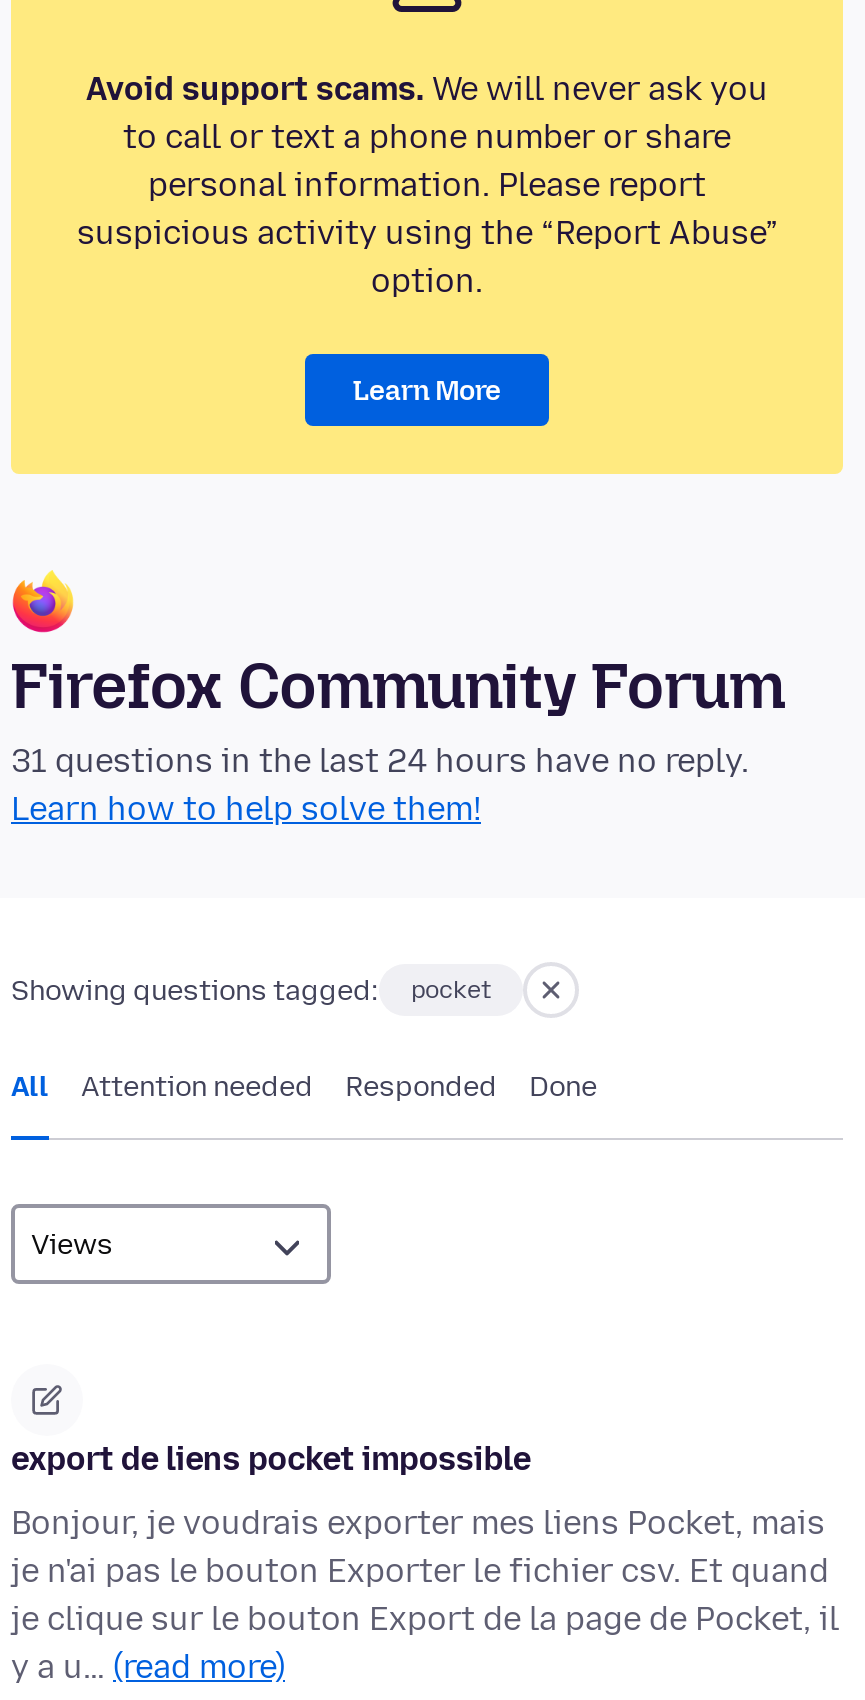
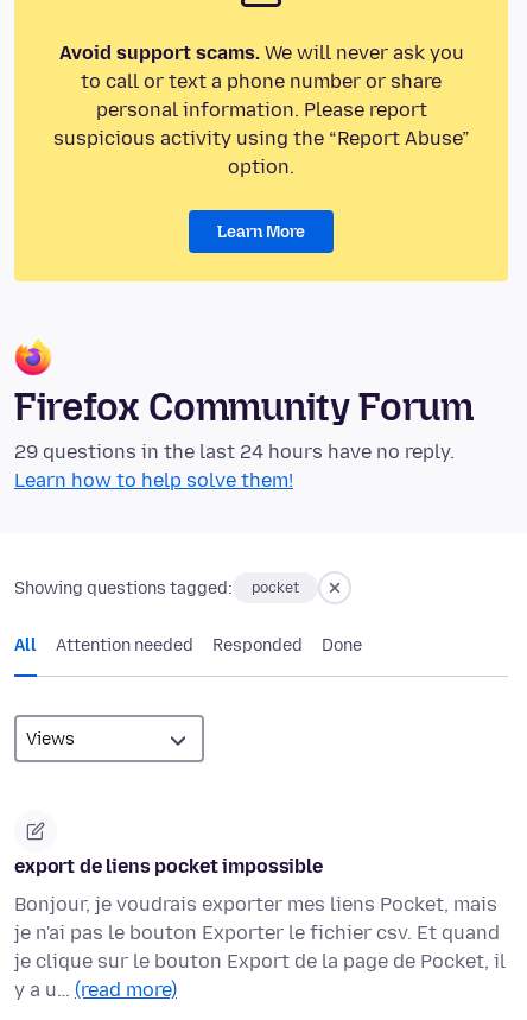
[11,743,749,781] 31 questions in the last 24 hours have no reply. -> [14,441,455,464] 29 questions in the last 24 hours have no reply.

